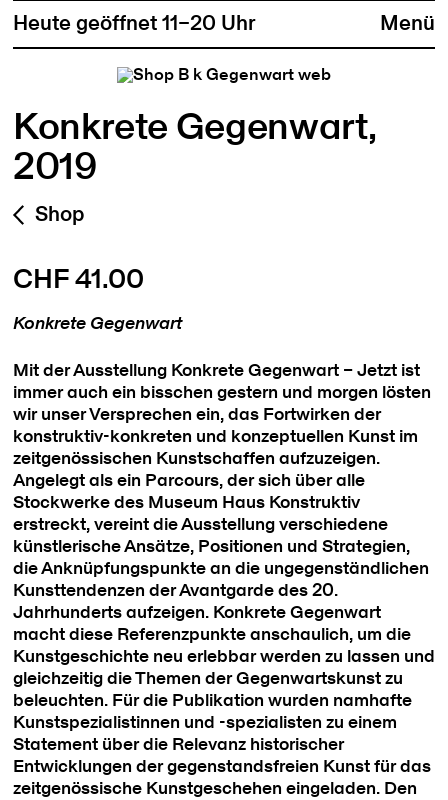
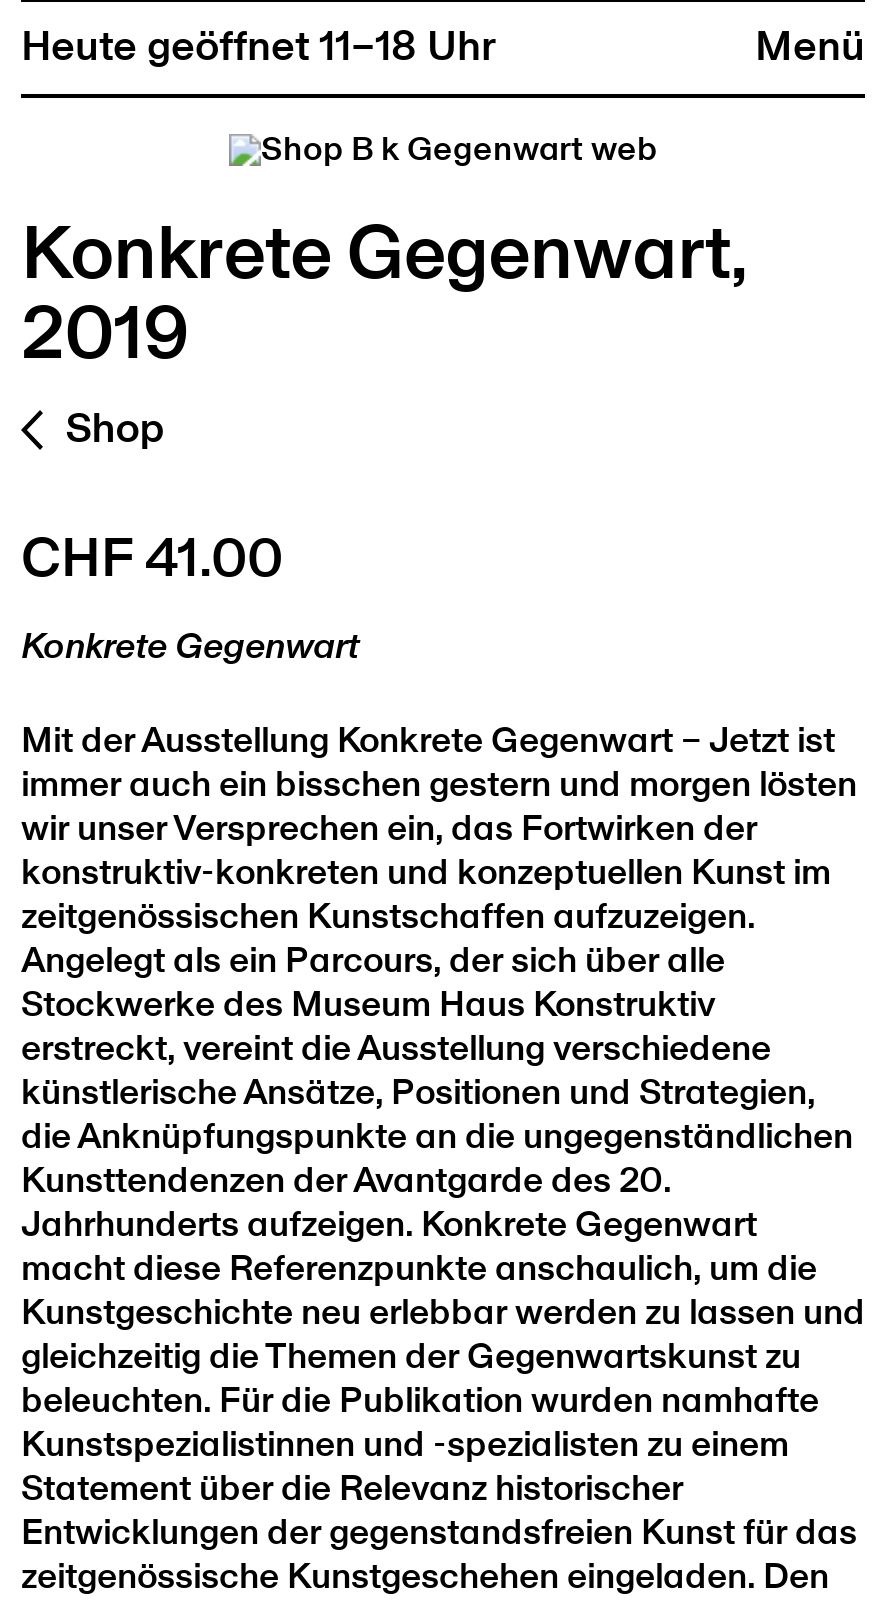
[13,14,256,34] Heute geöffnet 11–20 Uhr -> [21,28,497,68] Heute geöffnet 11–18 Uhr

